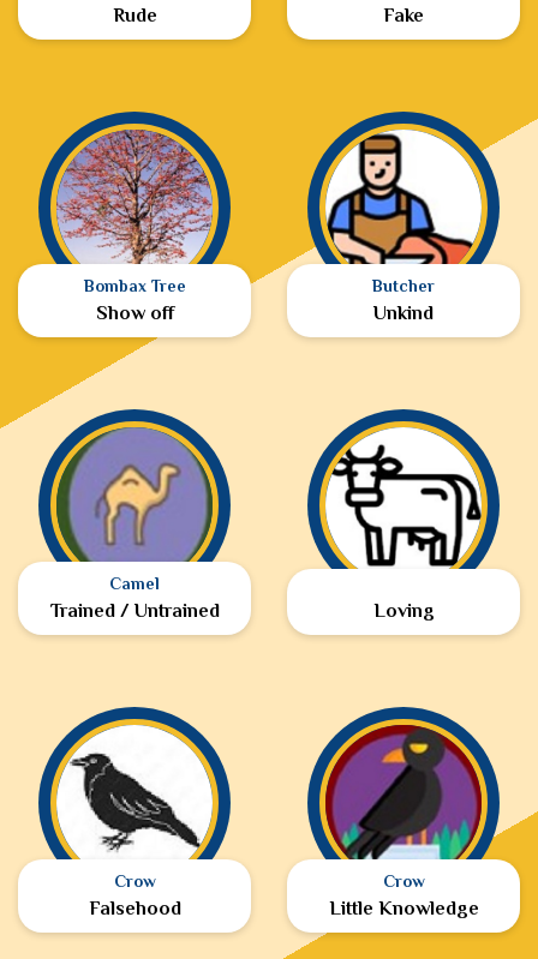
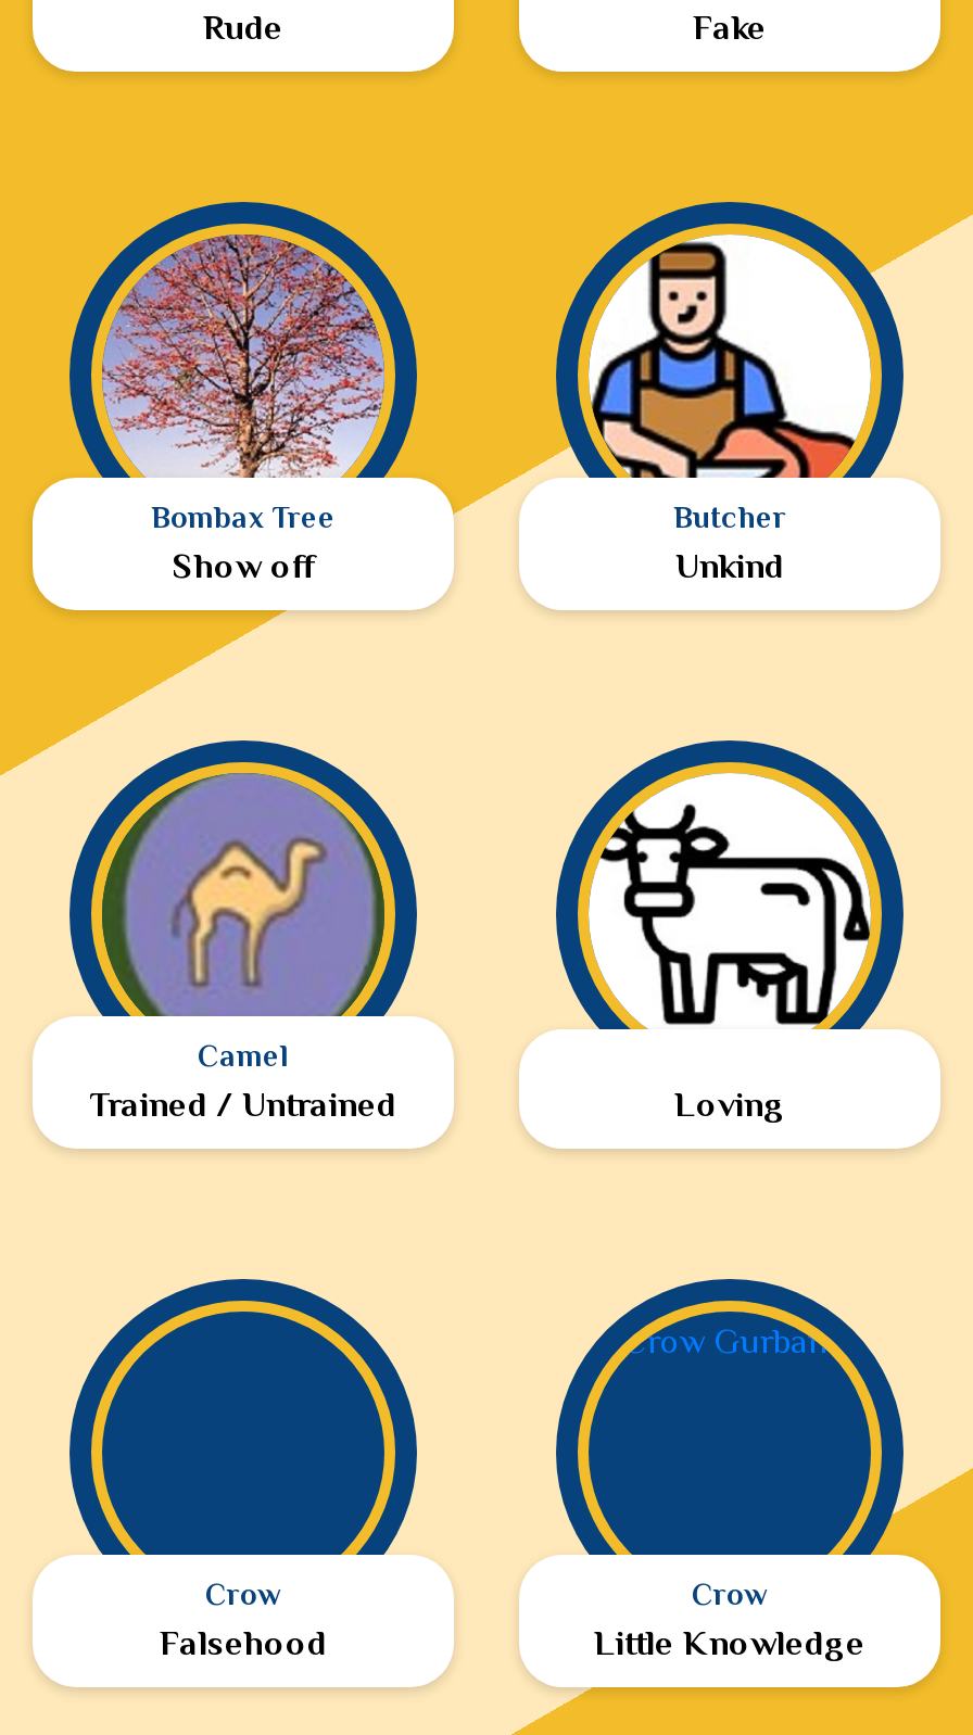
[55,724,214,859] [image] -> [100,1309,387,1557] [image]
[324,724,483,861] [image] -> [586,1309,873,1557] [image]

